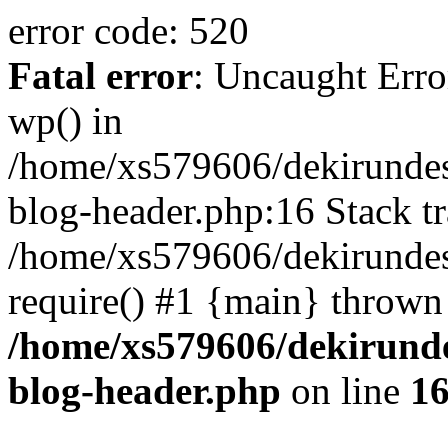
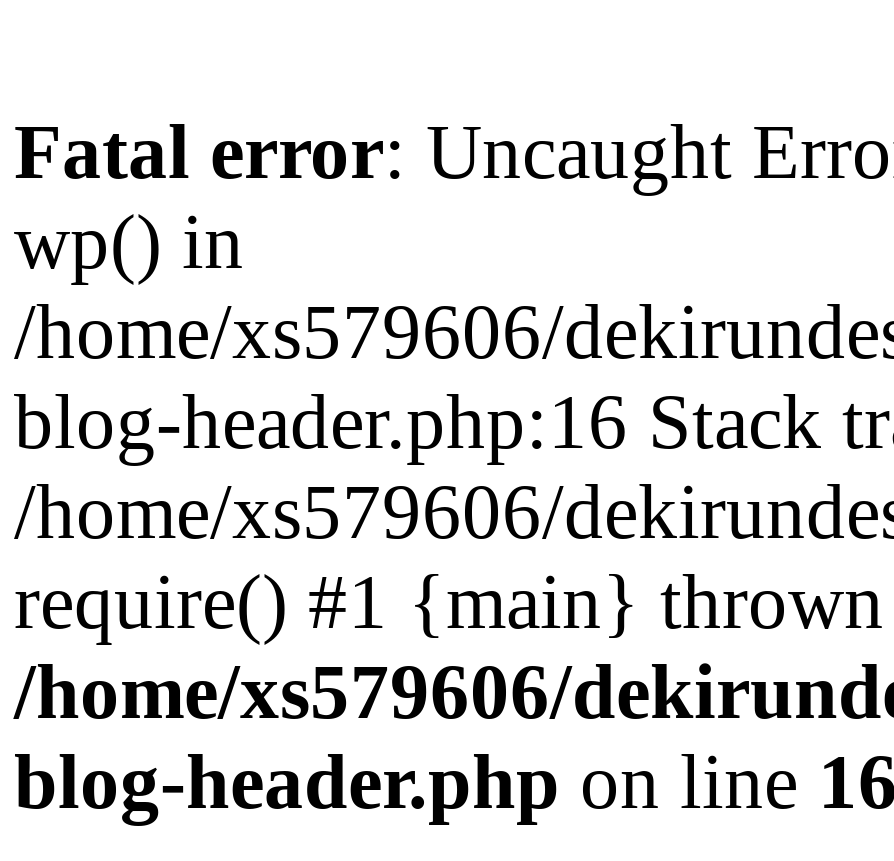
[8,9,249,52] error code: 520 -> none

